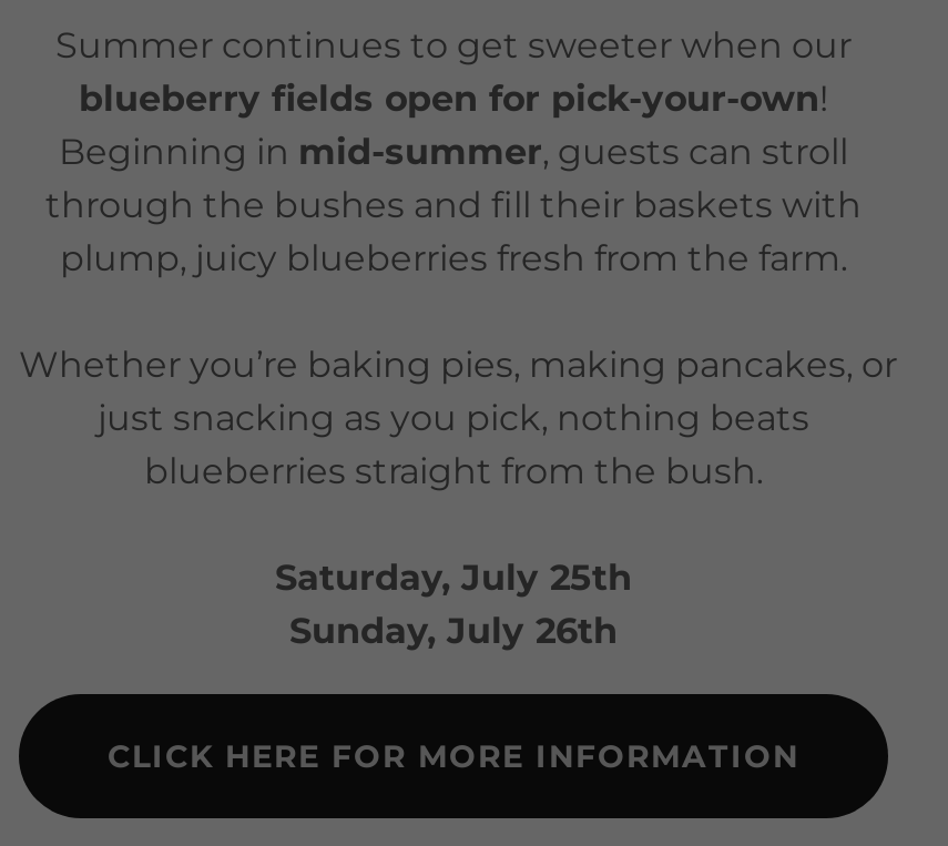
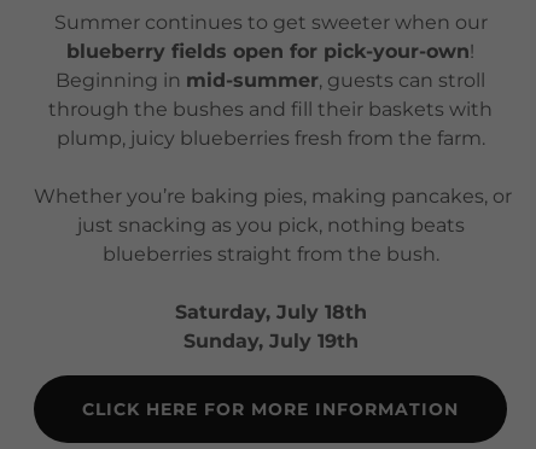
[275,556,632,598] Saturday, July 25th -> [174,301,366,324] Saturday, July 18th
[289,609,618,652] Sunday, July 26th -> [183,330,358,353] Sunday, July 19th

